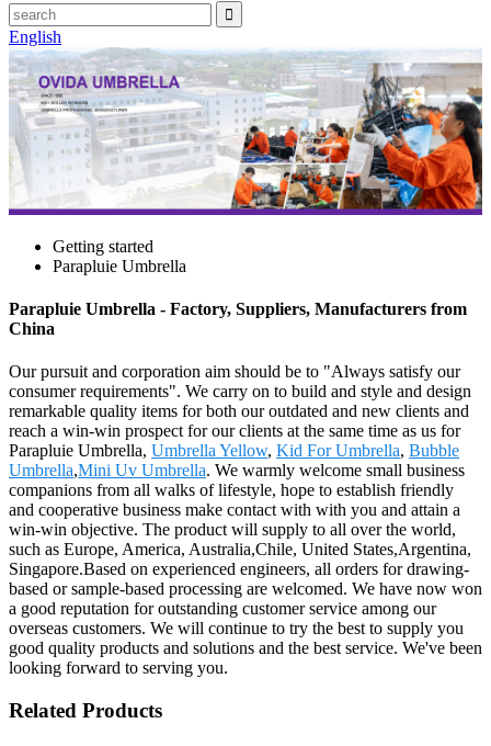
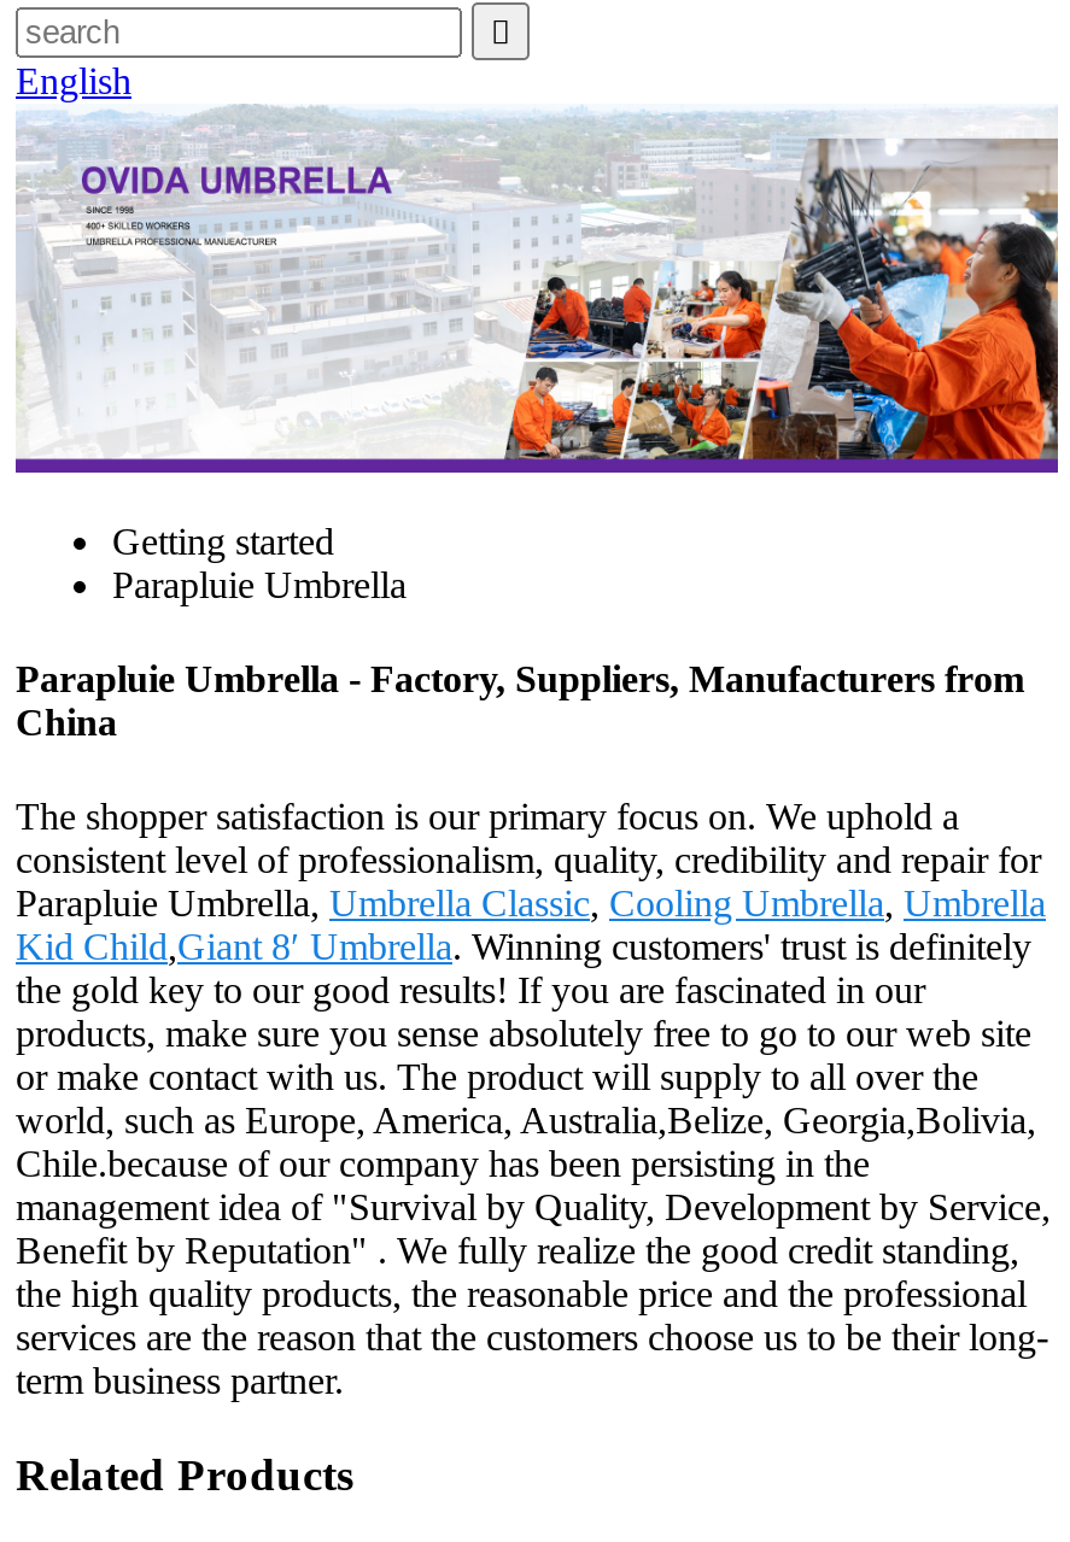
[9,362,482,677] Our pursuit and corporation aim should be to "Always satisfy our | consumer requirements". We carry on to build and style and design | remarkable quality items for both our outdated and new clients and | reach a win-win prospect for our clients at the same time as us for | Parapluie Umbrella, Umbrella Yellow, Kid For Umbrella, Bubble | Umbrella,Mini Uv Umbrella. We warmly welcome small business | companions from all walks of lifestyle, hope to establish friendly | and cooperative business make contact with with you and attain a | win-win objective. The product will supply to all over the world, | such as Europe, America, Australia,Chile, United States,Argentina, | Singapore.Based on experienced engineers, all orders for drawing- | based or sample-based processing are welcomed. We have now won | a good reputation for outstanding customer service among our | overseas customers. We will continue to try the best to supply you | good quality products and solutions and the best service. We've been | looking forward to serving you. -> [16,796,1051,1402] The shopper satisfaction is our primary focus on. We uphold a | consistent level of professionalism, quality, credibility and repair for | Parapluie Umbrella, Umbrella Classic, Cooling Umbrella, Umbrella | Kid Child,Giant 8′ Umbrella. Winning customers' trust is definitely | the gold key to our good results! If you are fascinated in our | products, make sure you sense absolutely free to go to our web site | or make contact with us. The product will supply to all over the | world, such as Europe, America, Australia,Belize, Georgia,Bolivia, | Chile.because of our company has been persisting in the | management idea of "Survival by Quality, Development by Service, | Benefit by Reputation" . We fully realize the good credit standing, | the high quality products, the reasonable price and the professional | services are the reason that the customers choose us to be their long- | term business partner.

